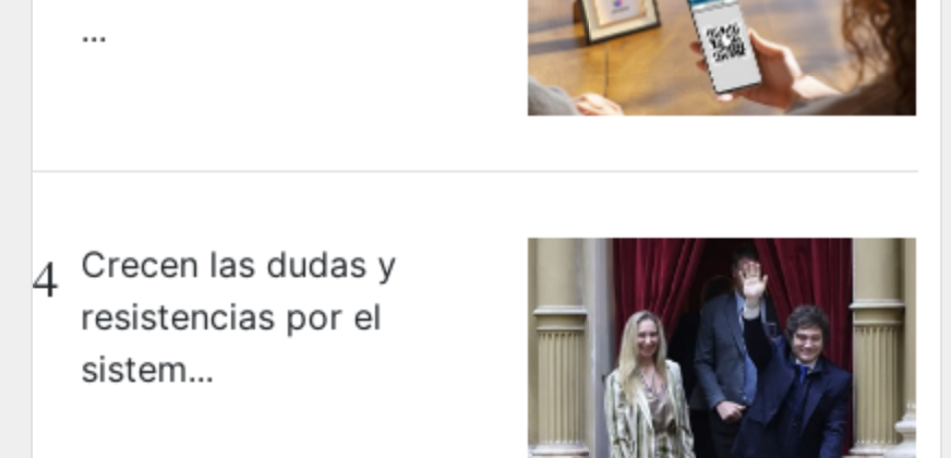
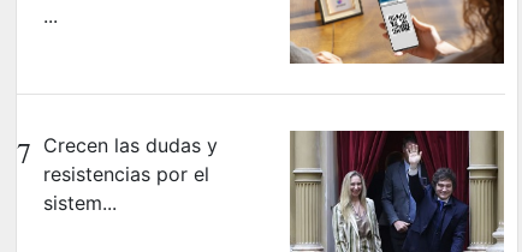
[33,243,397,312] 4 Crecen las dudas y -> [17,133,218,172] 7 Crecen las dudas y

